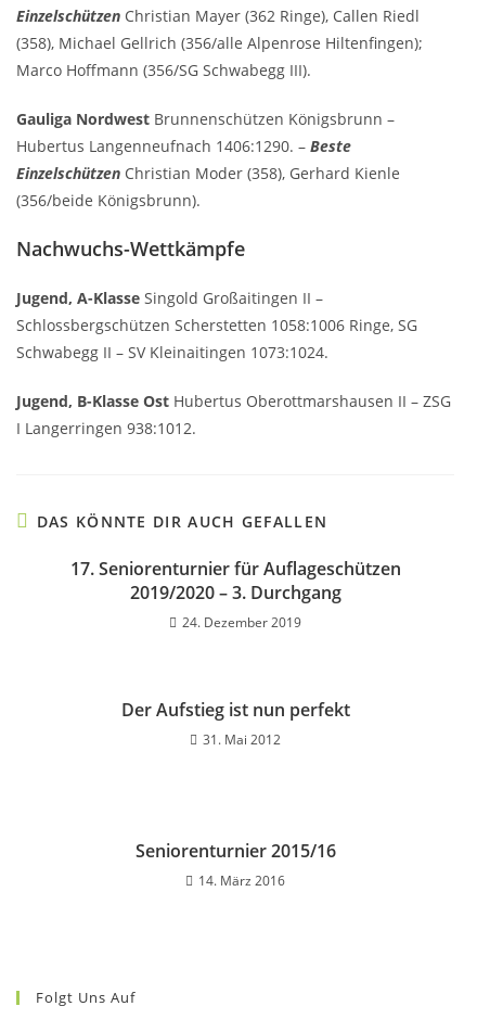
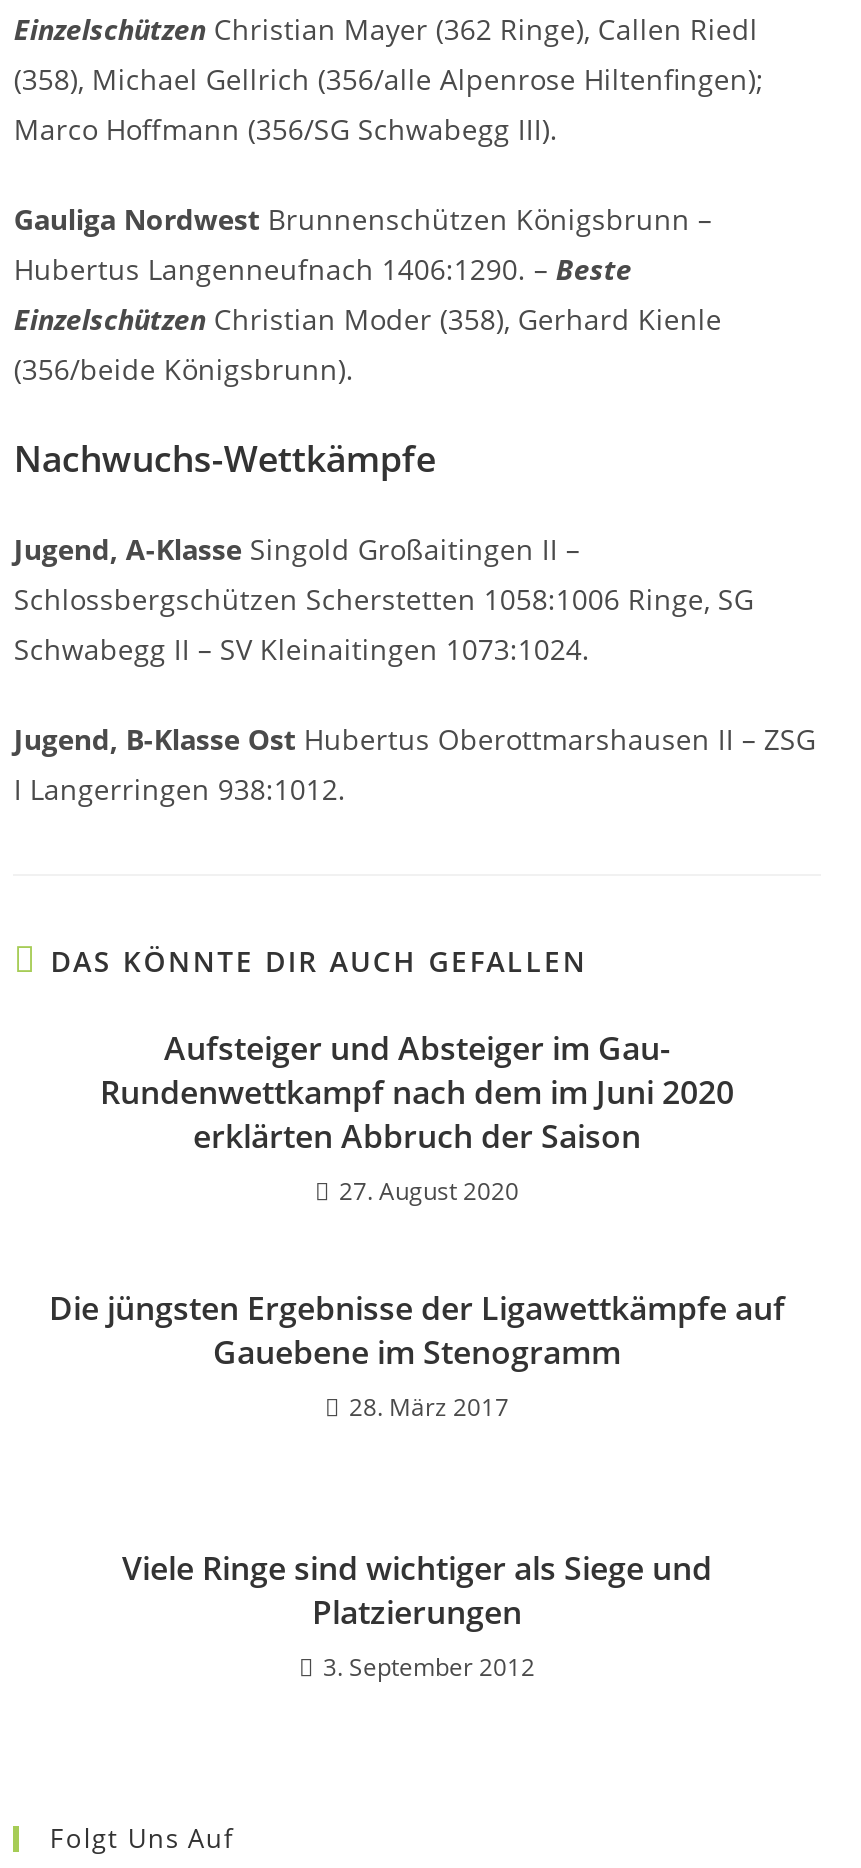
[70,557,401,632] 17. Seniorenturnier für Auflageschützen | 2019/2020 – 3. Durchgang | 24. Dezember 2019 -> [100,1026,734,1208] Aufsteiger und Absteiger im Gau- | Rundenwettkampf nach dem im Juni 2020 | erklärten Abbruch der Saison | 27. August 2020
[121,698,350,749] Der Aufstieg ist nun perfekt | 31. Mai 2012 -> [49,1286,785,1424] Die jüngsten Ergebnisse der Ligawettkämpfe auf | Gauebene im Stenogramm | 28. März 2017
[135,839,336,890] Seniorenturnier 2015/16 | 14. März 2016 -> [122,1546,712,1684] Viele Ringe sind wichtiger als Siege und | Platzierungen | 3. September 2012

